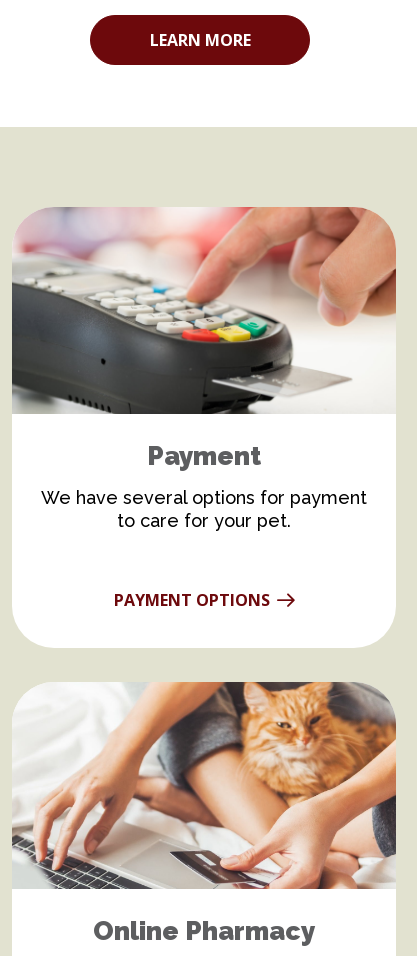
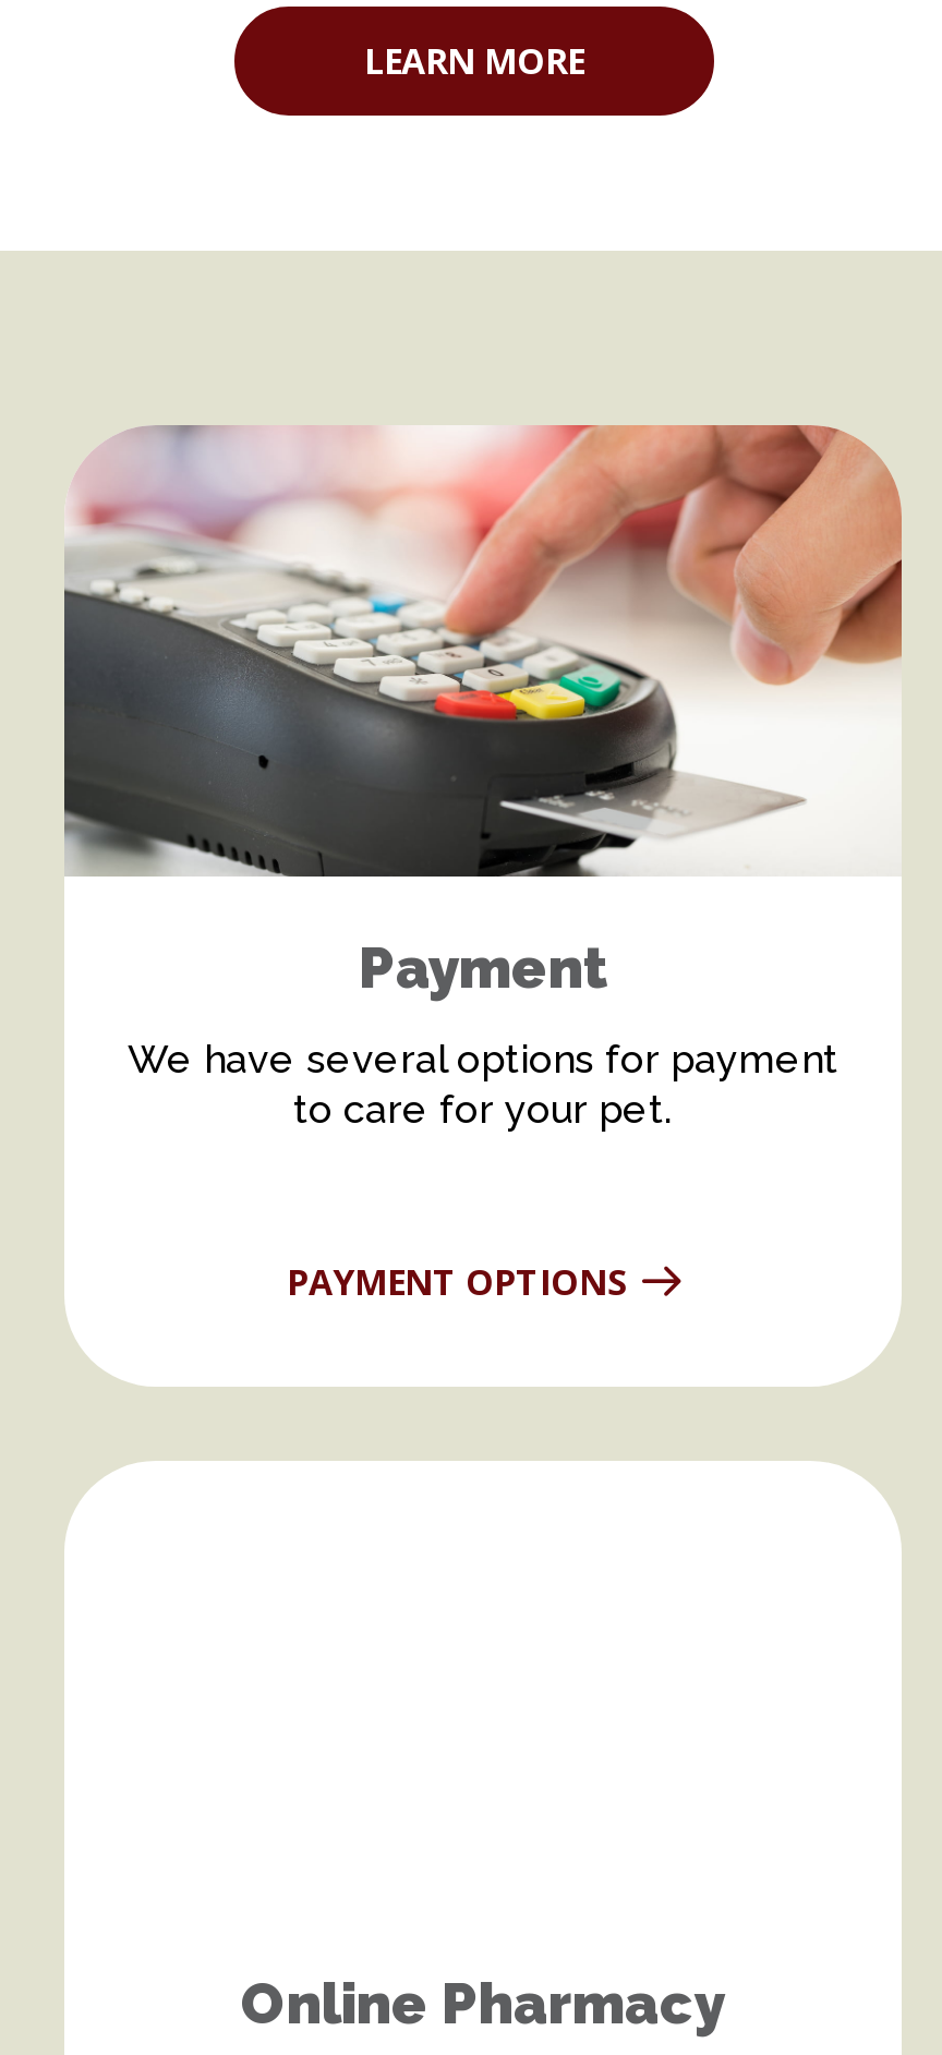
[11,681,397,890] [image] -> none

